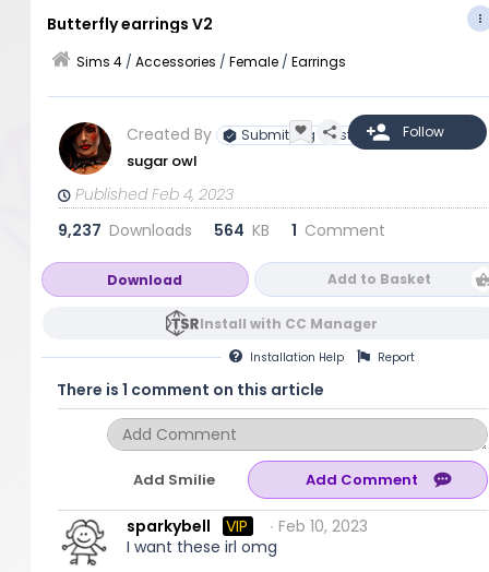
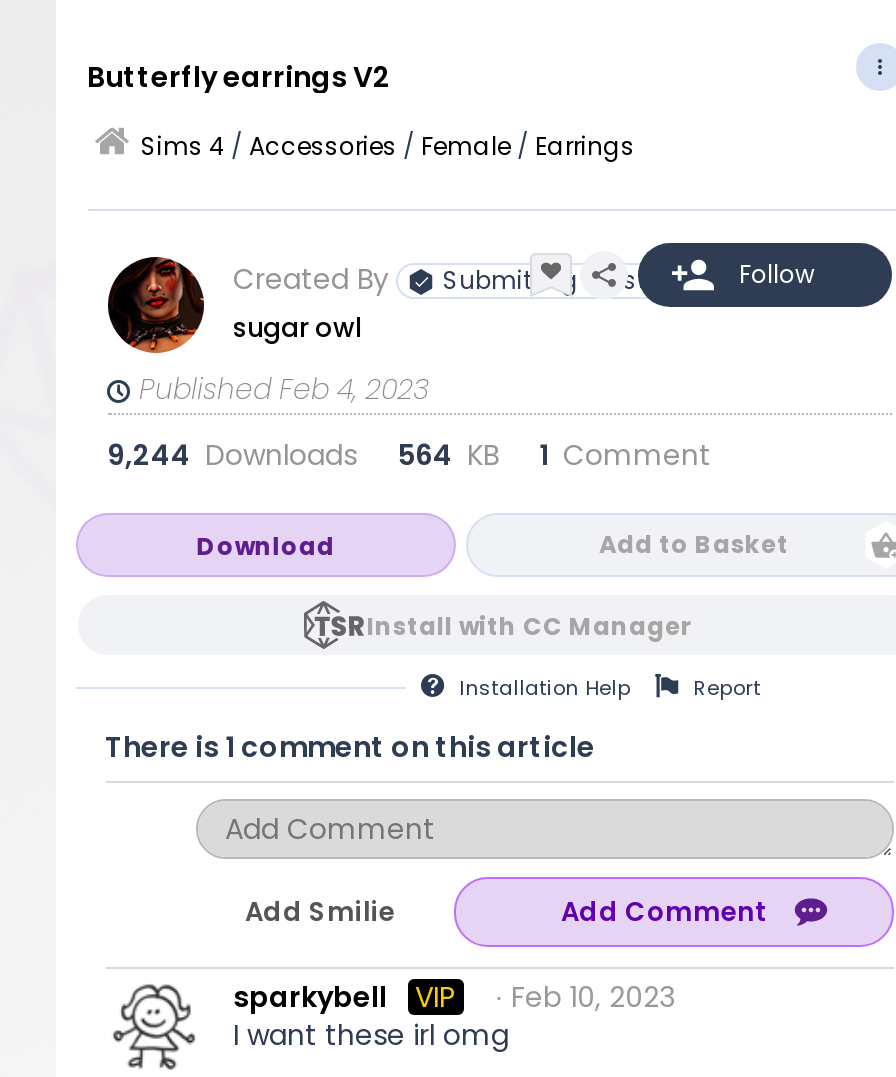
[58,219,386,241] 9,237 Downloads 564 KB 1 Comment -> [107,435,711,475] 9,244 Downloads 564 KB 1 Comment

